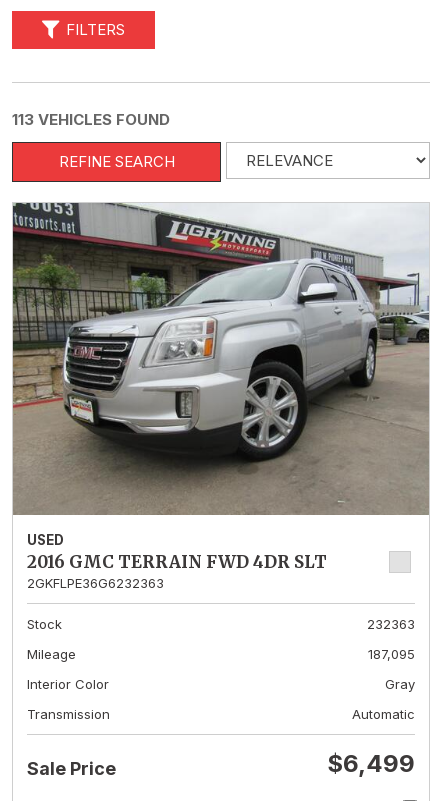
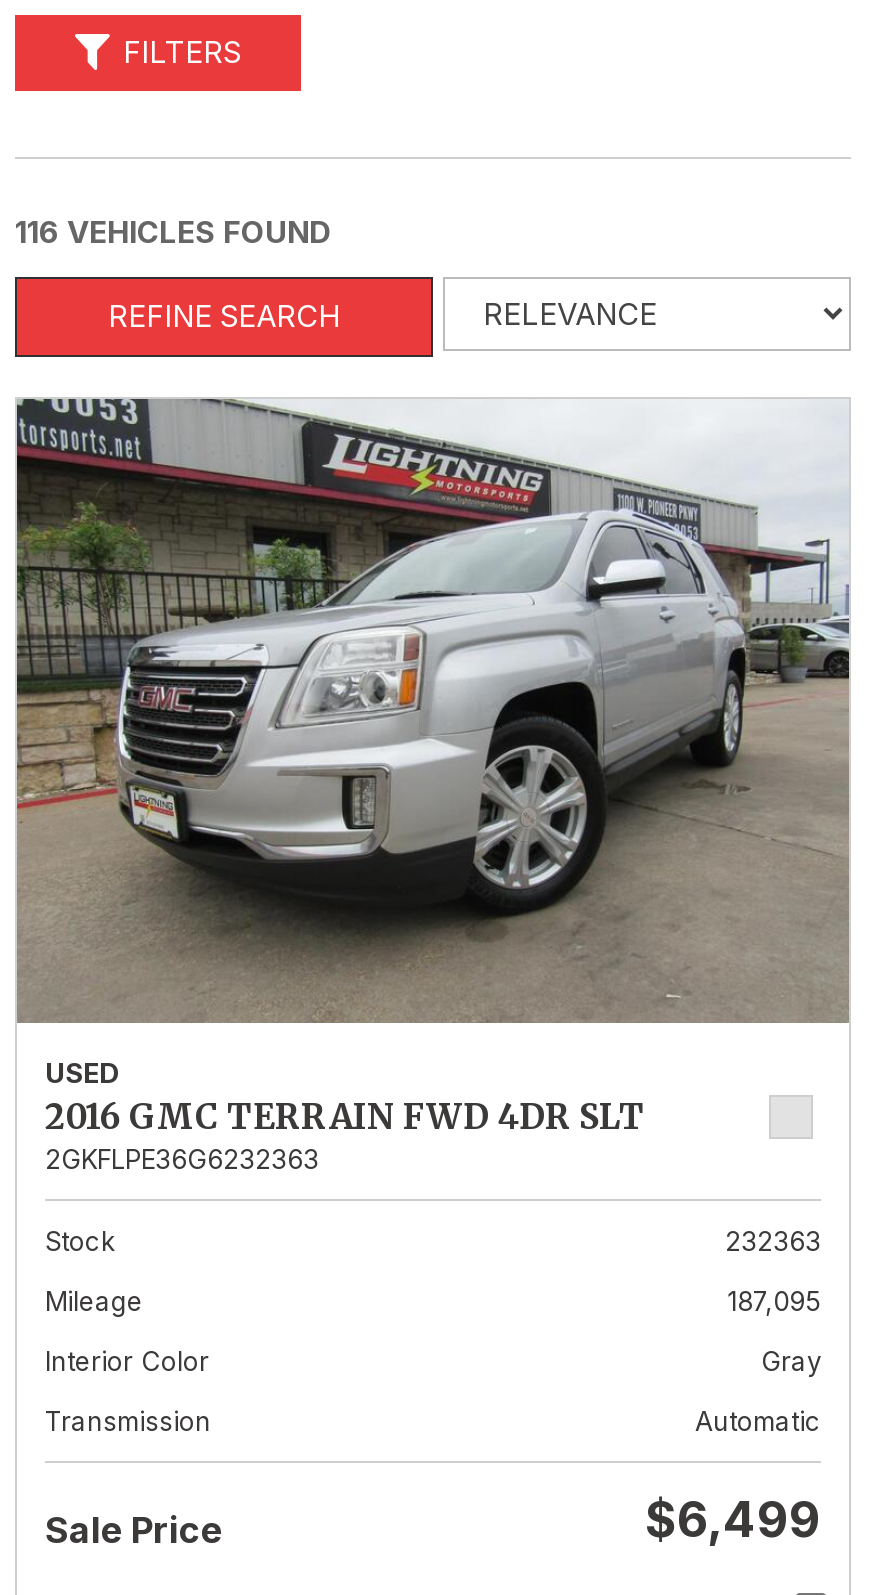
[12,110,170,129] 113 VEHICLES FOUND -> [15,213,331,251] 116 VEHICLES FOUND

